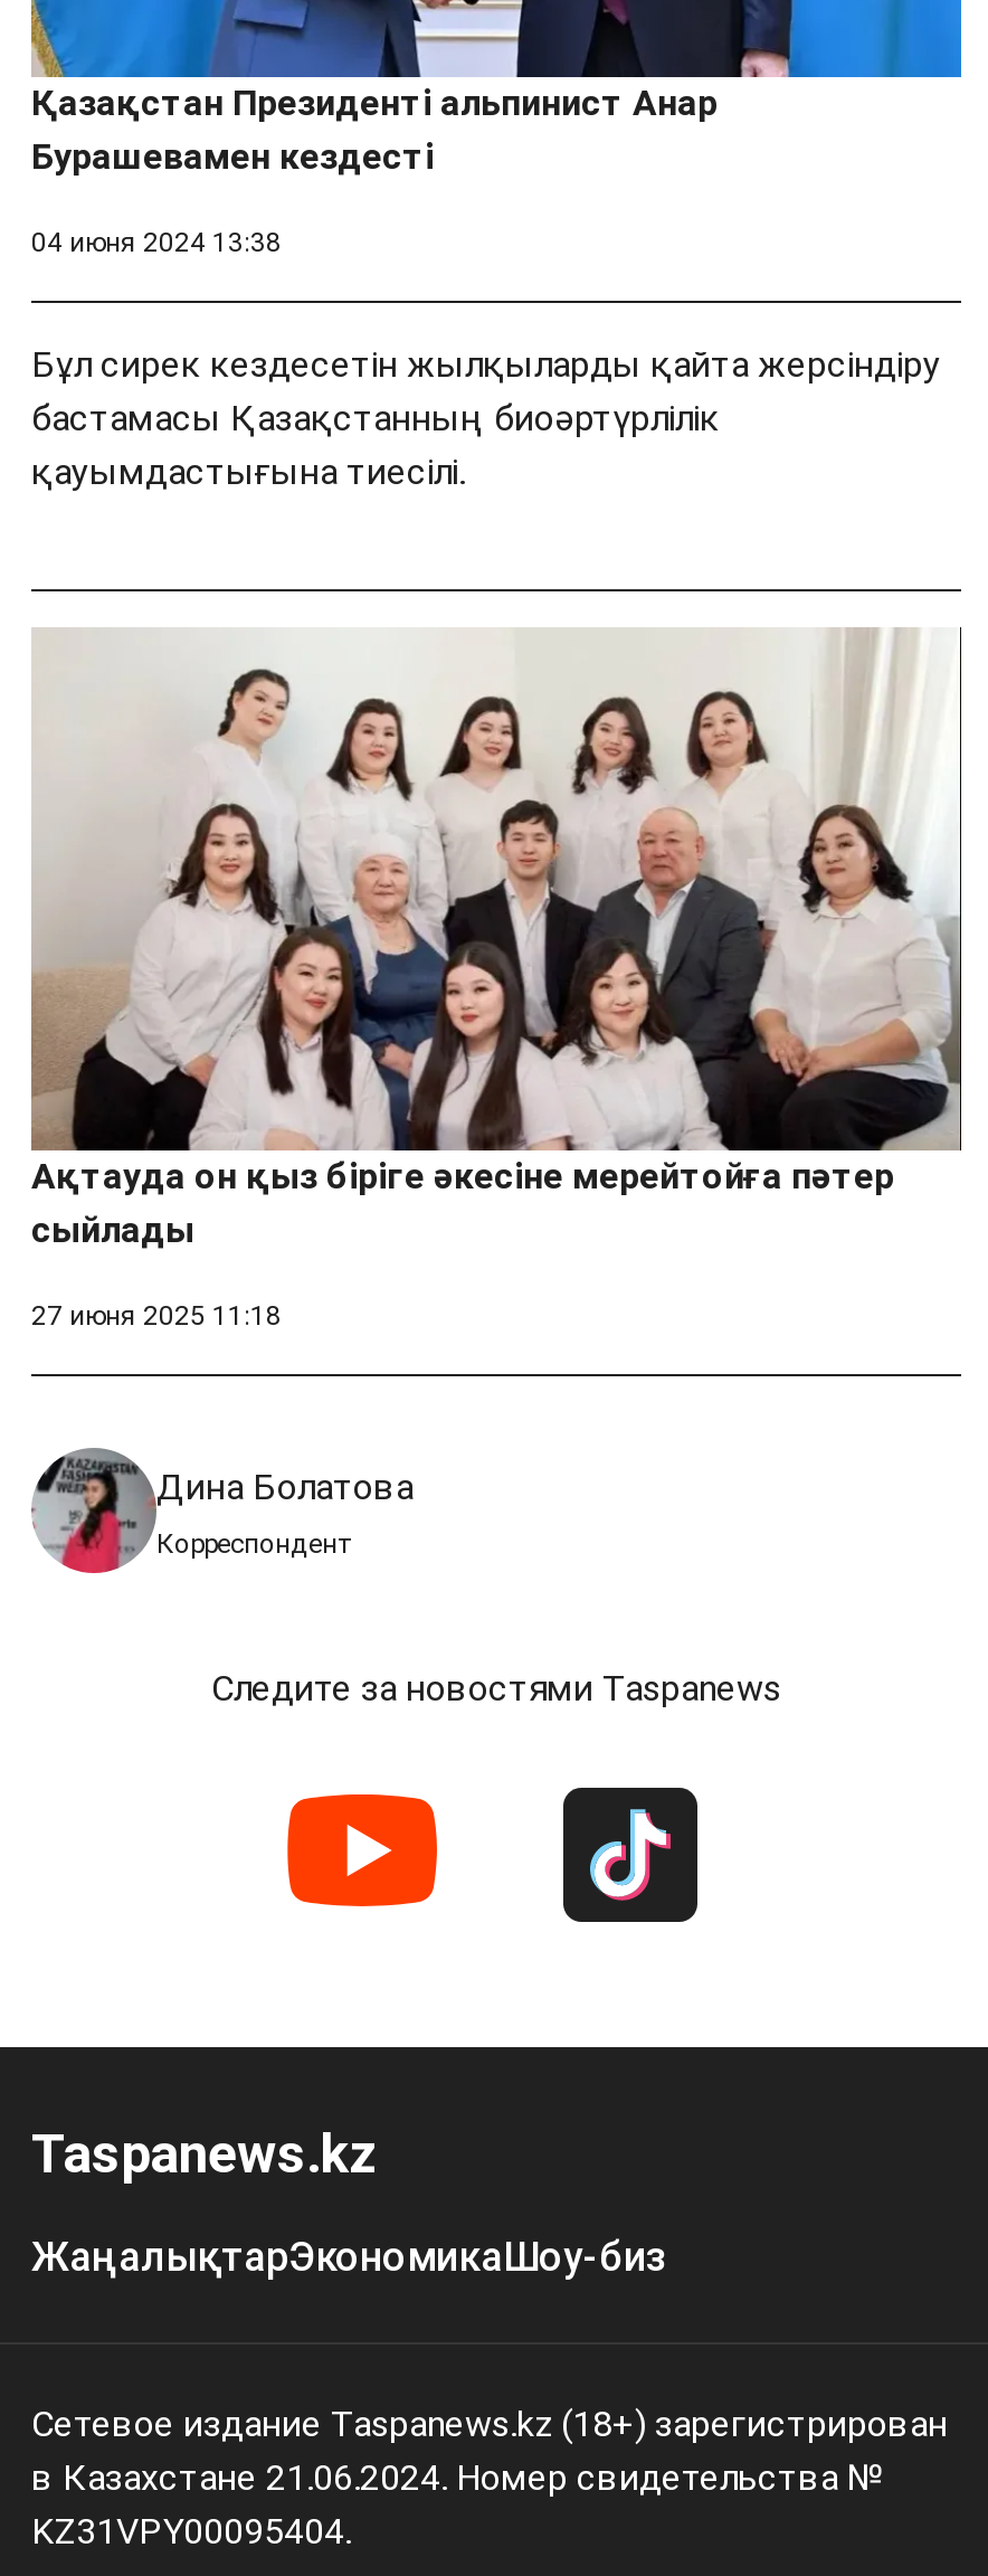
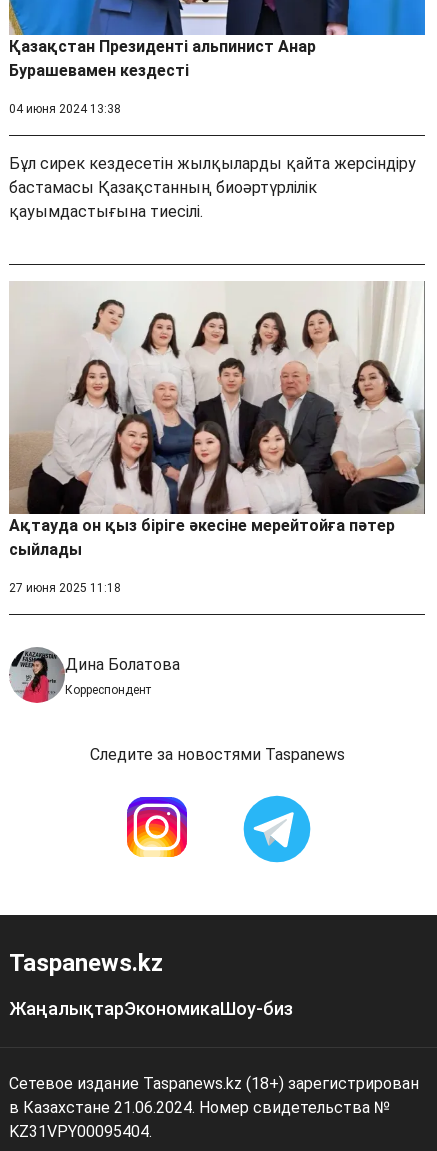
[284,1782,440,1916] [image] -> [123,796,191,858] [image]
[557,1780,704,1928] [image] -> [243,795,311,863] [image]

